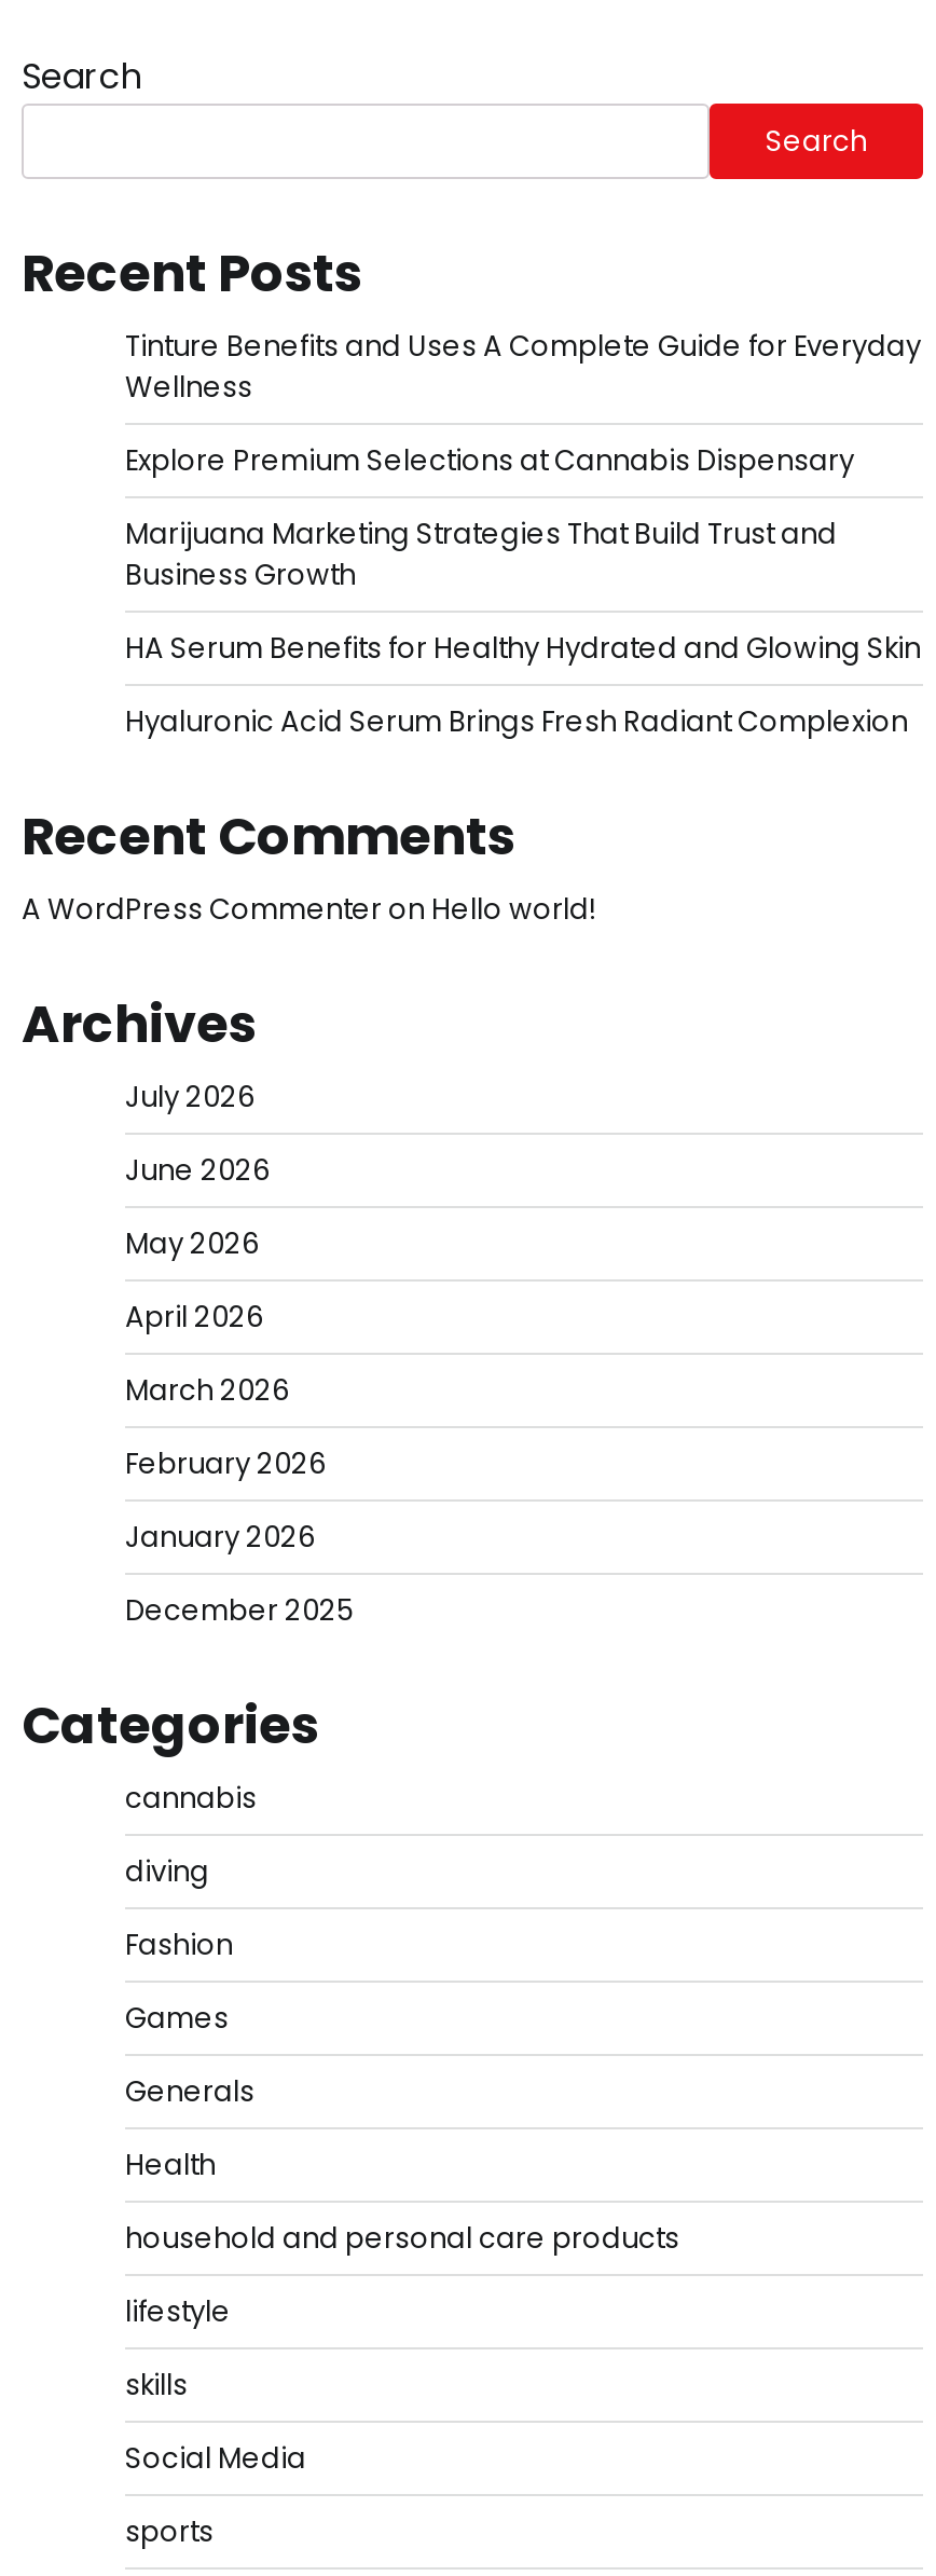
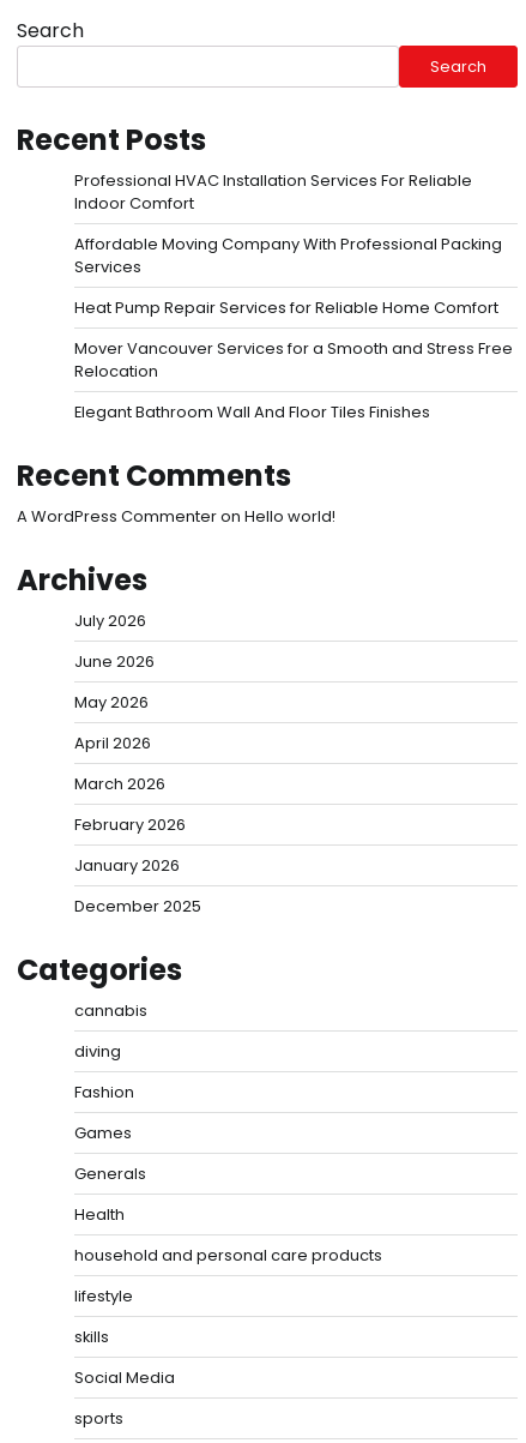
[125,326,921,408] Tinture Benefits and Uses A Complete Guide for Everyday | Wellness -> [74,169,472,215] Professional HVAC Installation Services For Reliable | Indoor Comfort
[125,440,854,481] Explore Premium Selections at Cannabis Dispensary -> [74,233,502,278] Affordable Moving Company With Professional Packing | Services
[125,513,837,595] Marijuana Marketing Strategies That Build Trust and | Business Growth -> [74,296,498,319] Heat Pump Repair Services for Reliable Home Comfort
[125,628,921,669] HA Serum Benefits for Healthy Hydrated and Glowing Skin -> [74,337,513,383] Mover Vancouver Services for a Smooth and Stress Free | Relocation
[125,701,908,742] Hyaluronic Acid Serum Brings Fresh Radiant Complexion -> [74,401,430,423] Elegant Bathroom Wall And Floor Tiles Finishes

